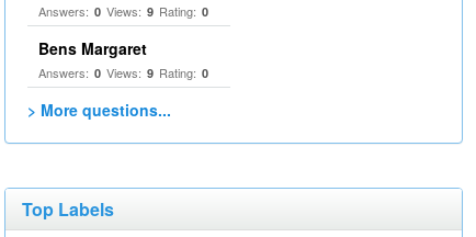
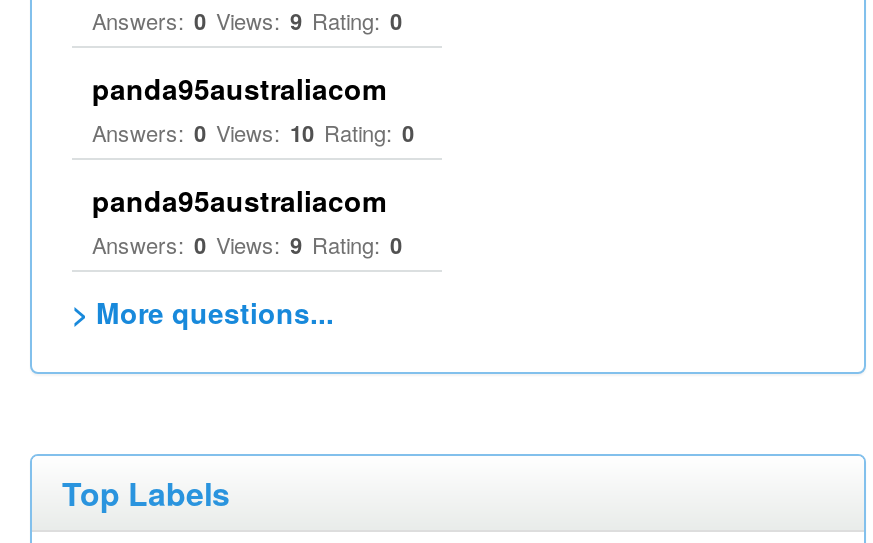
[38,37,147,59] Bens Margaret -> [92,68,414,220] panda95australiacom | Answers: 0 Views: 10 Rating: 0 | panda95australiacom

